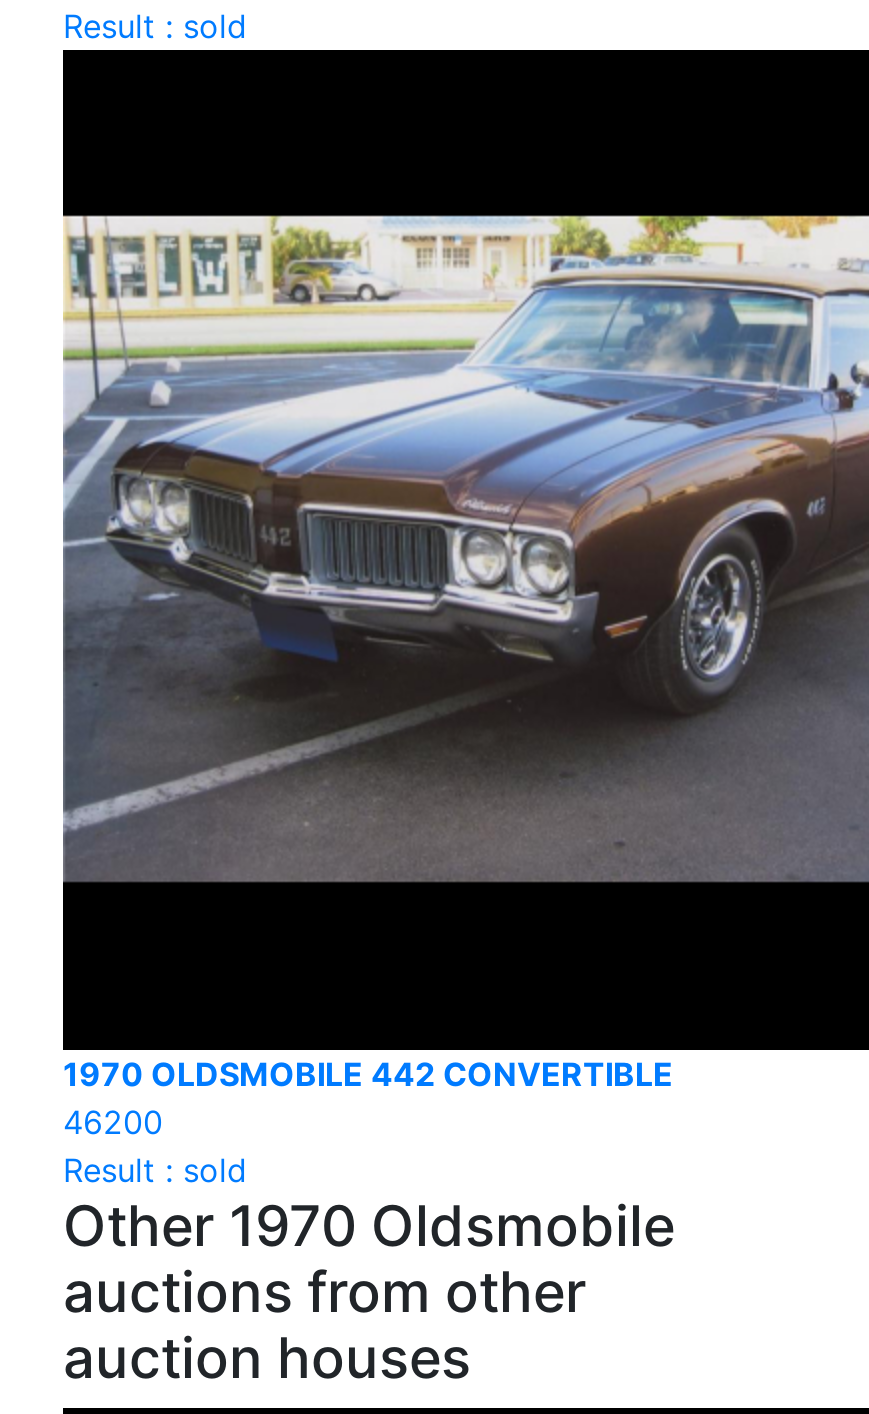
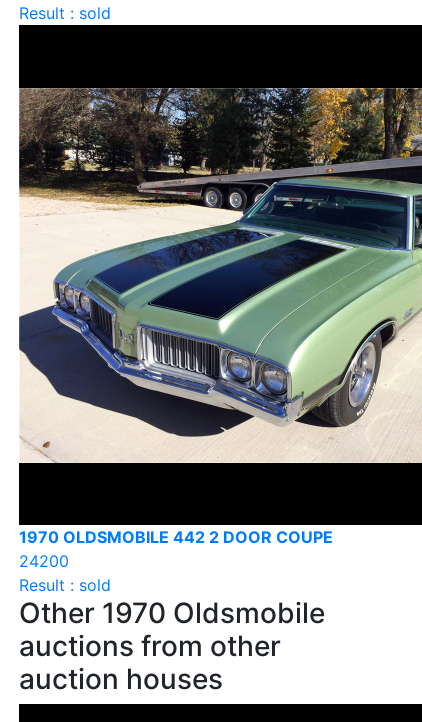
[61,176,863,926] [image] -> [18,87,419,464] [image]
[63,1054,673,1142] 1970 OLDSMOBILE 442 CONVERTIBLE | 46200 -> [19,527,333,571] 1970 OLDSMOBILE 442 2 DOOR COUPE | 24200

